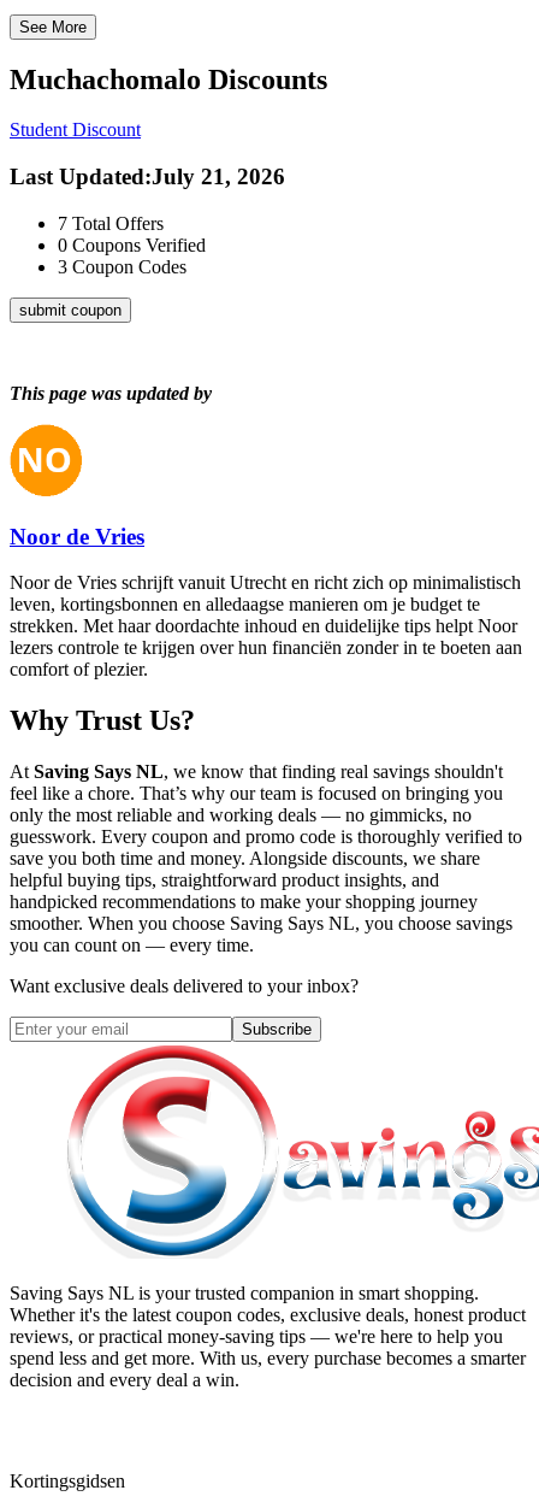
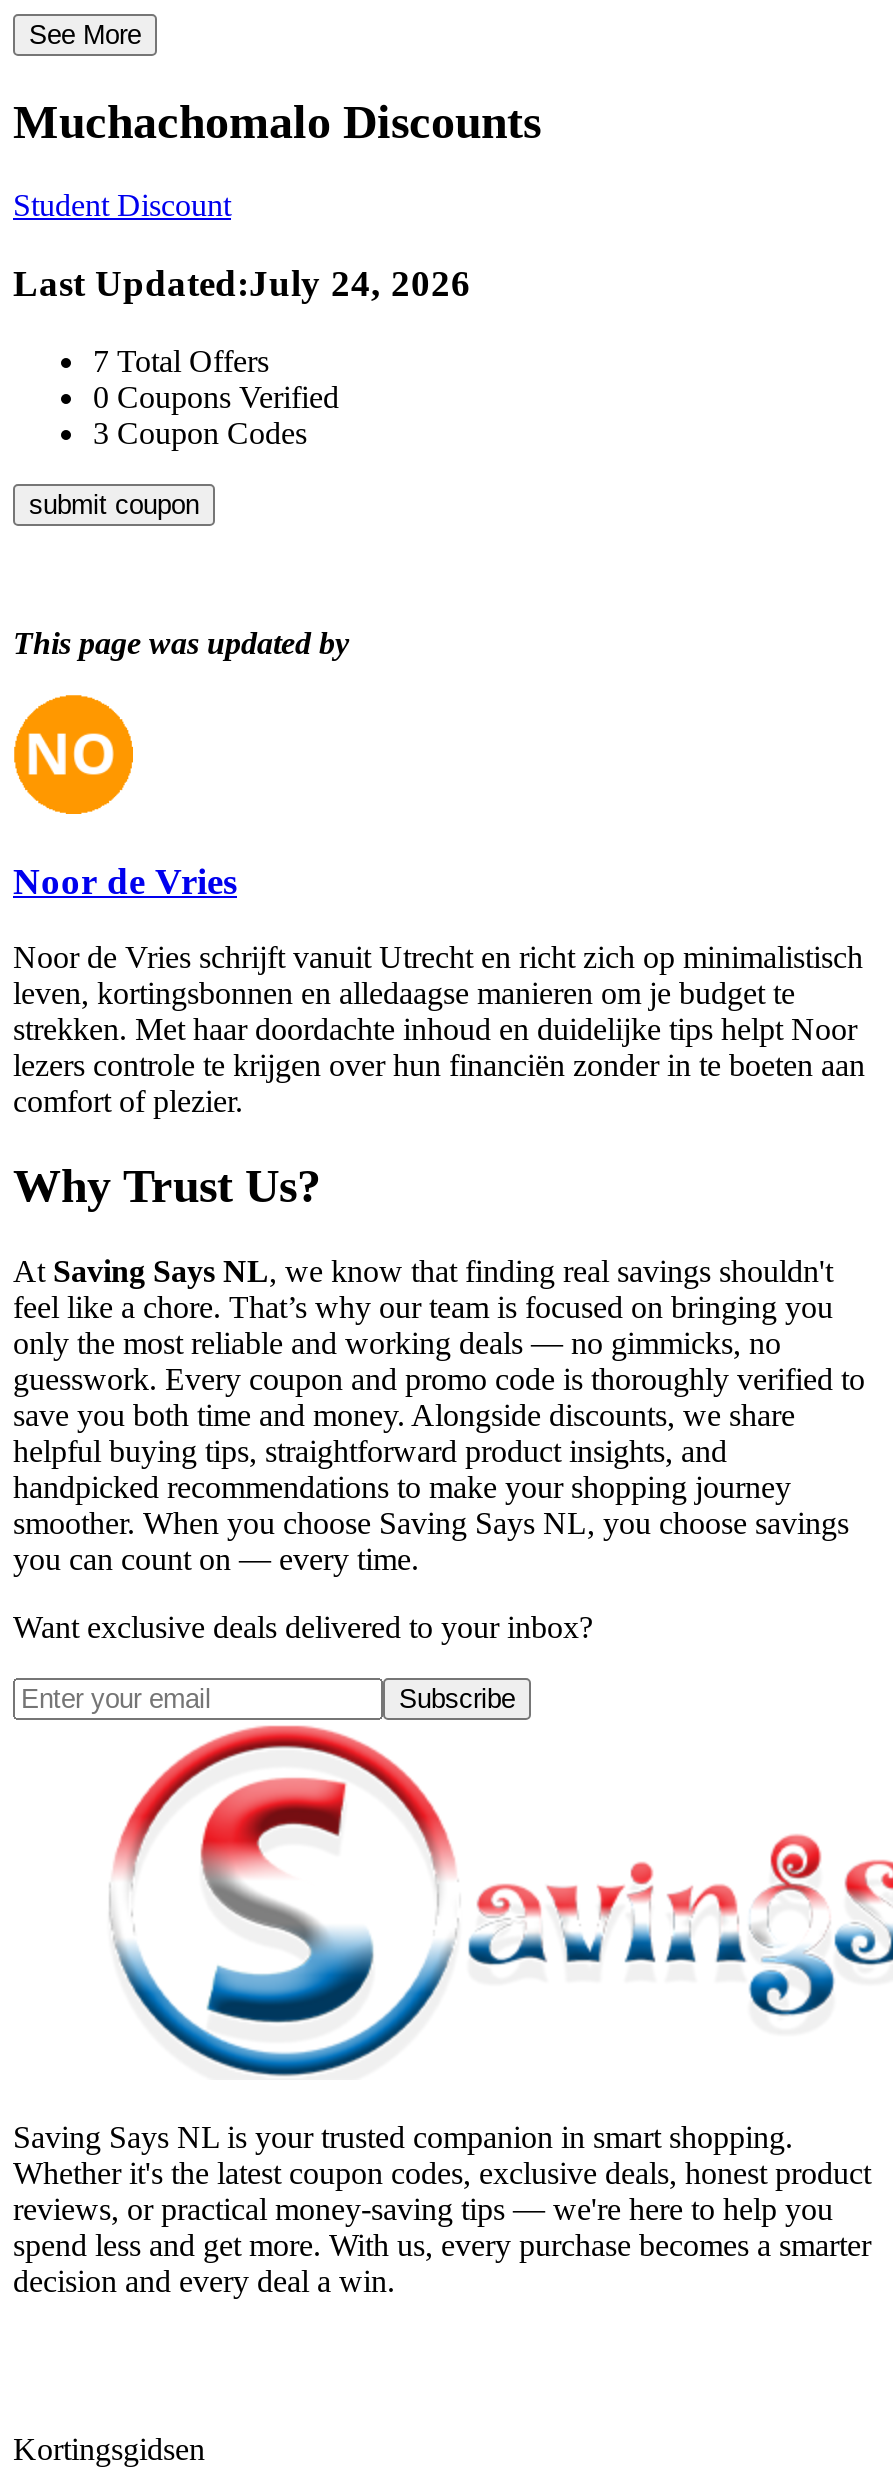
[10,164,285,189] Last Updated:July 21, 2026 -> [13,262,471,304] Last Updated:July 24, 2026

